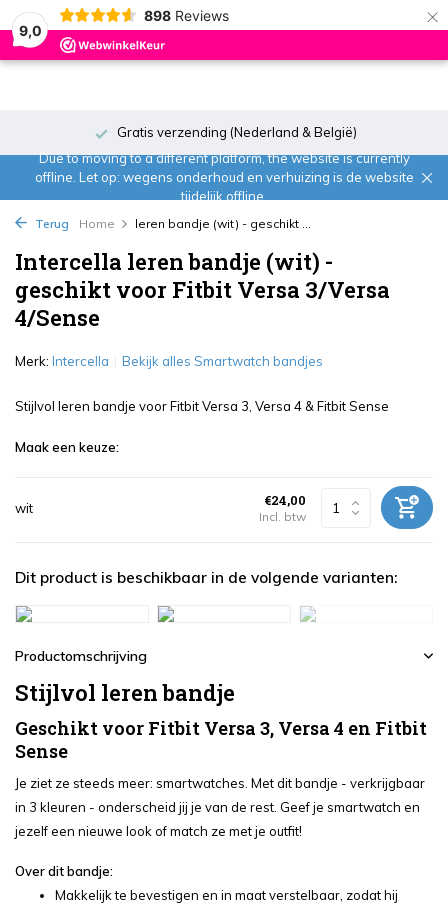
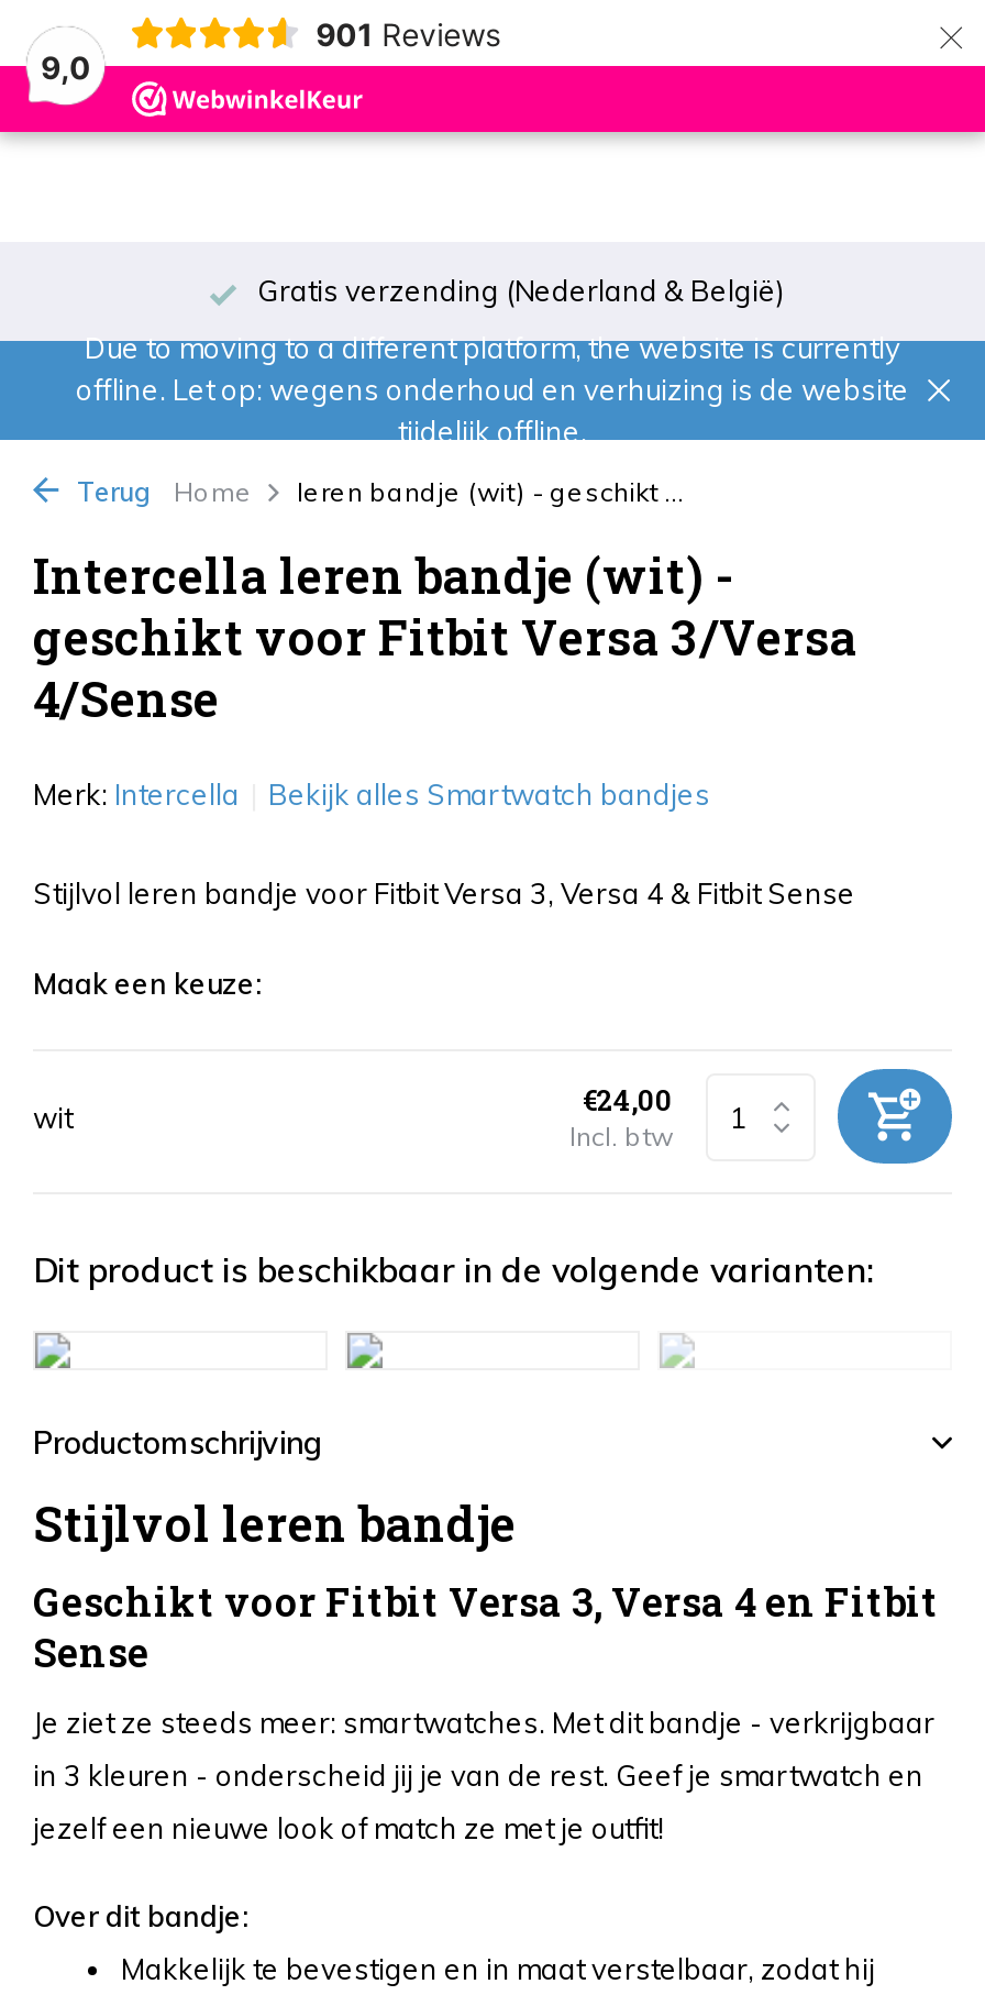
[144,6,229,23] 898 Reviews -> [316,14,500,52] 901 Reviews

